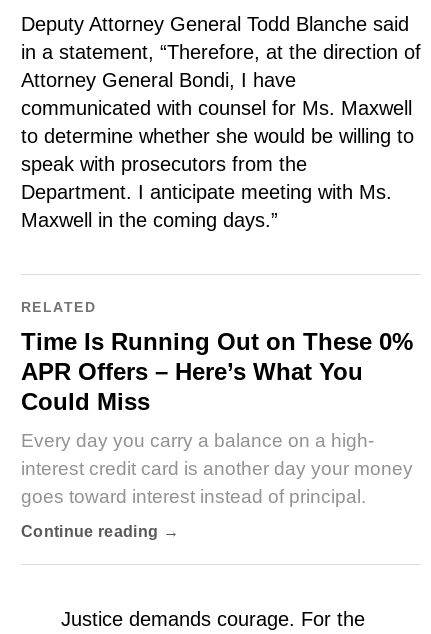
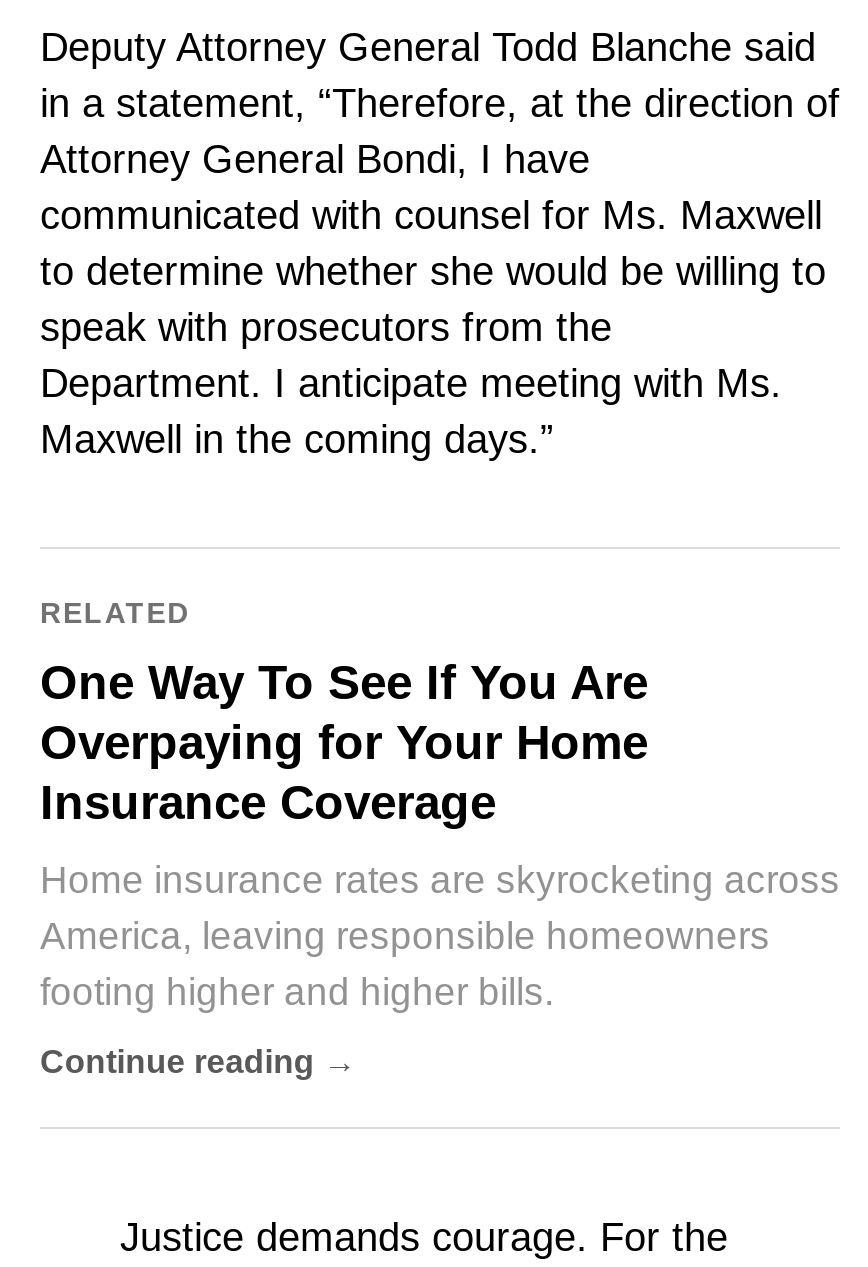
[21,328,413,415] Time Is Running Out on These 0% | APR Offers – Here’s What You | Could Miss -> [40,655,648,829] One Way To See If You Are | Overpaying for Your Home | Insurance Coverage
[21,430,413,507] Every day you carry a balance on a high- | interest credit card is another day your money | goes toward interest instead of principal. -> [40,858,840,1012] Home insurance rates are skyrocketing across | America, leaving responsible homeowners | footing higher and higher bills.

